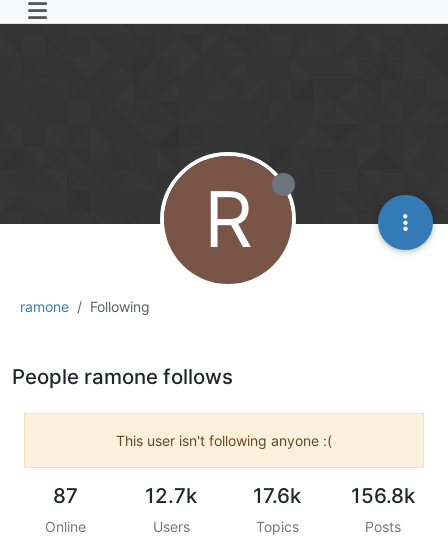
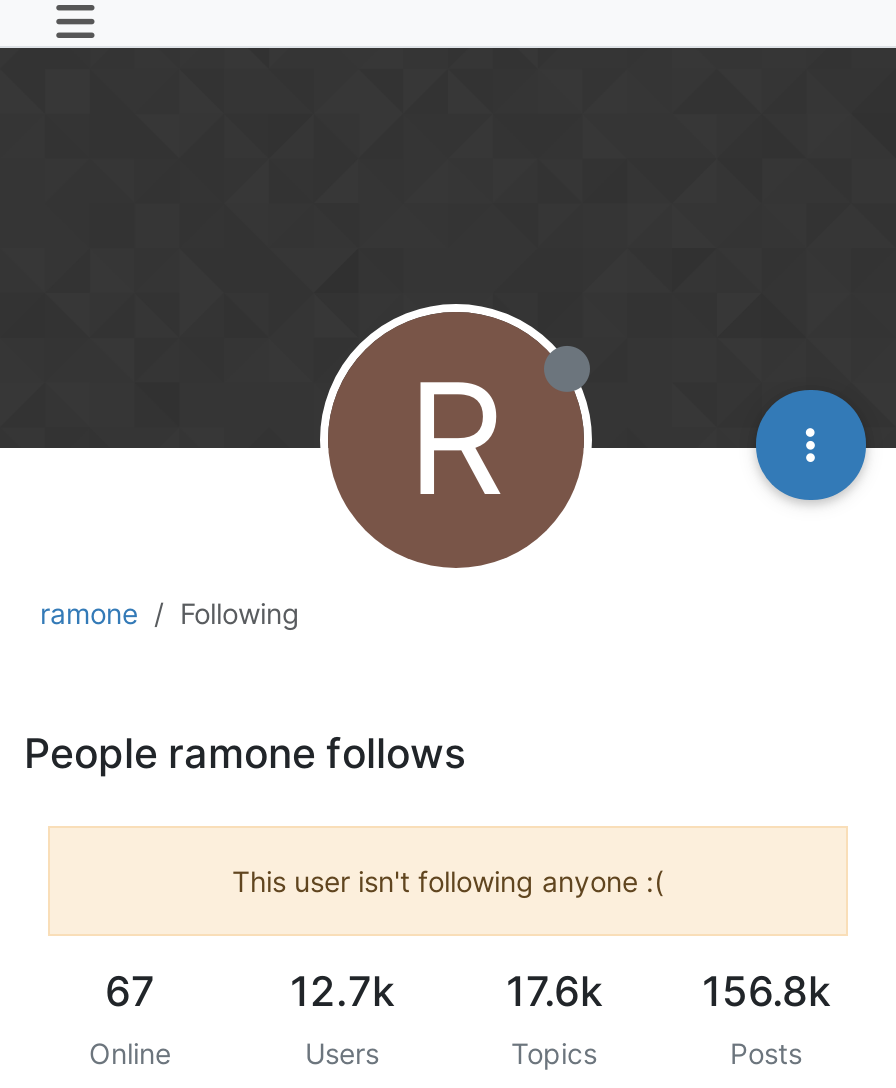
[52,483,77,508] 87 -> [105,966,155,1016] 67

